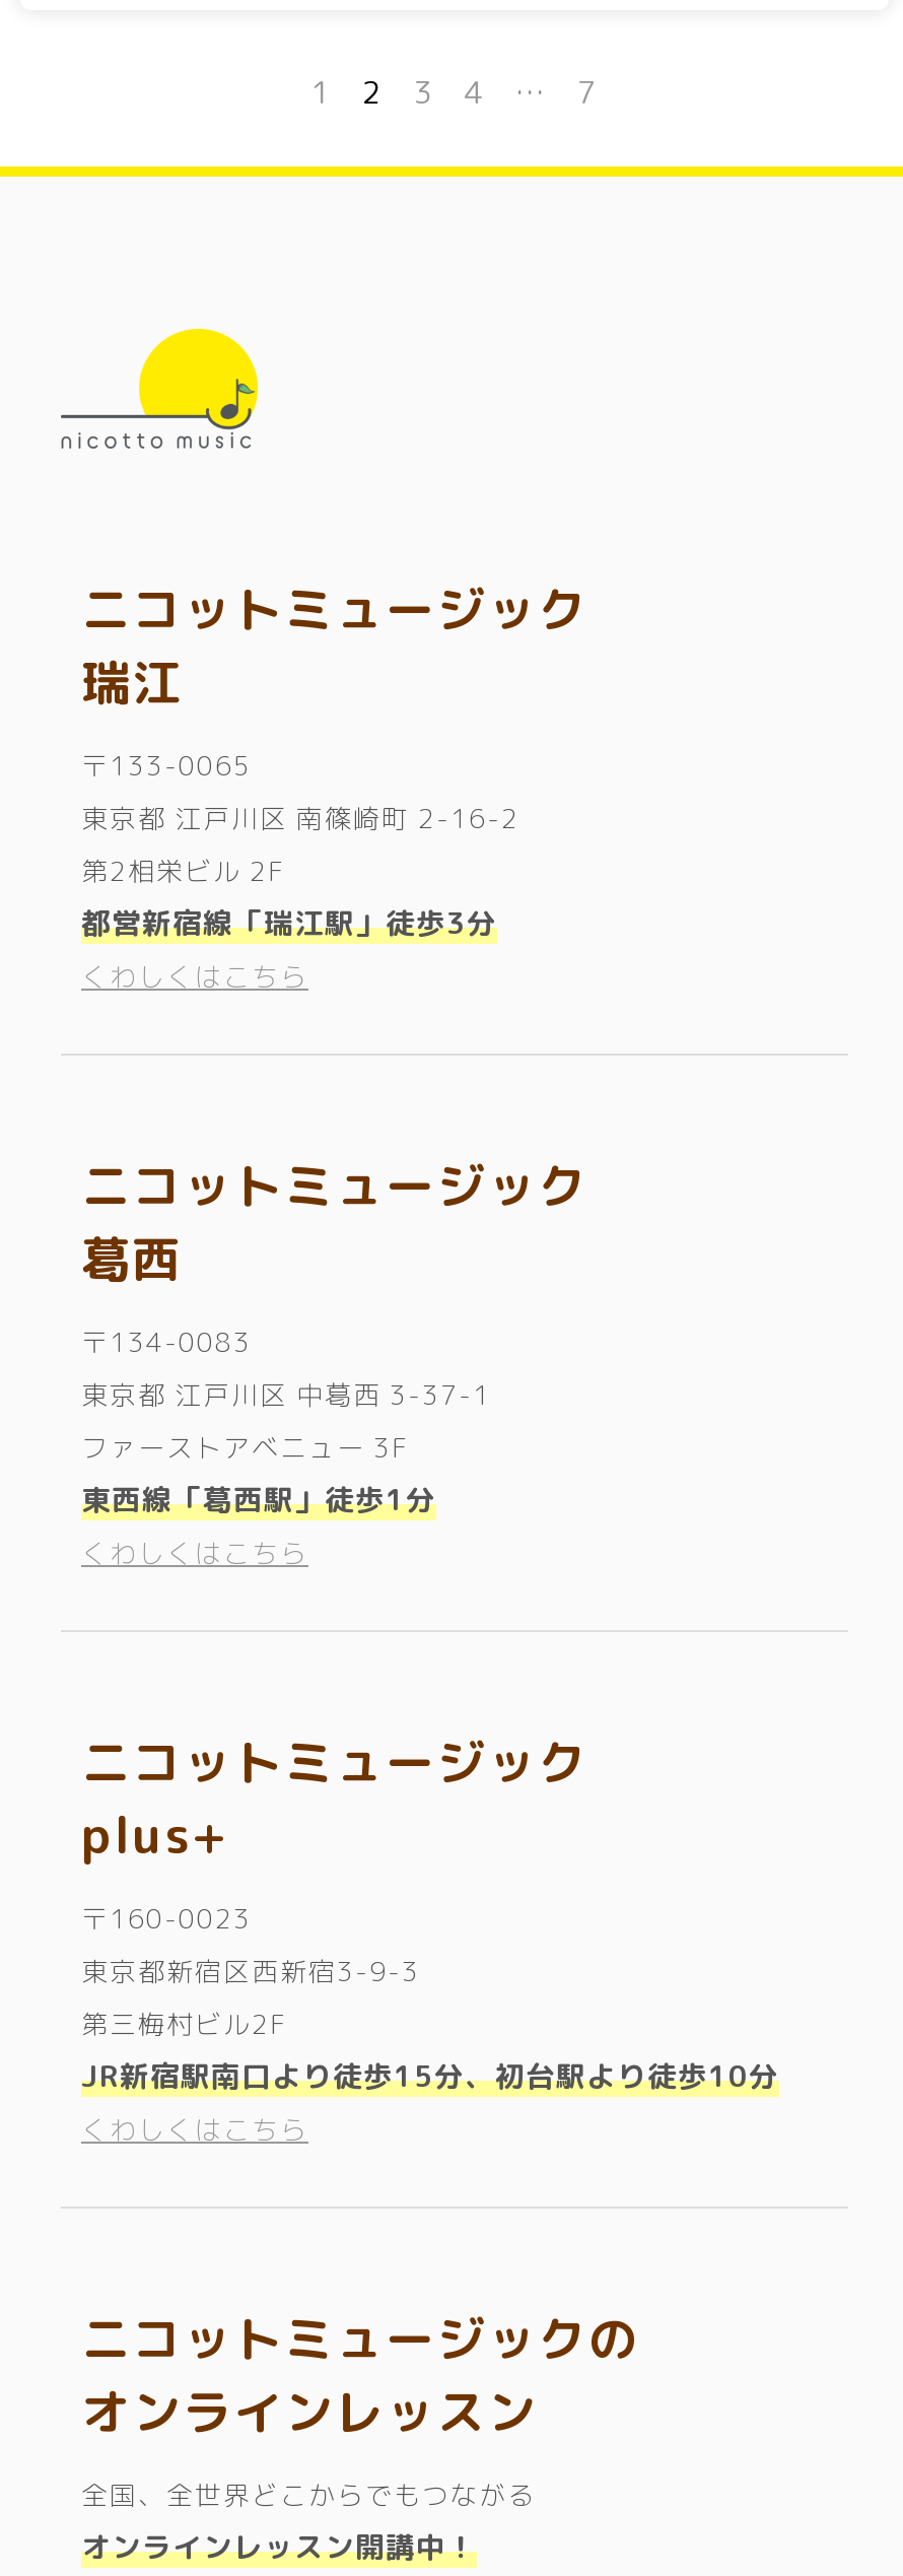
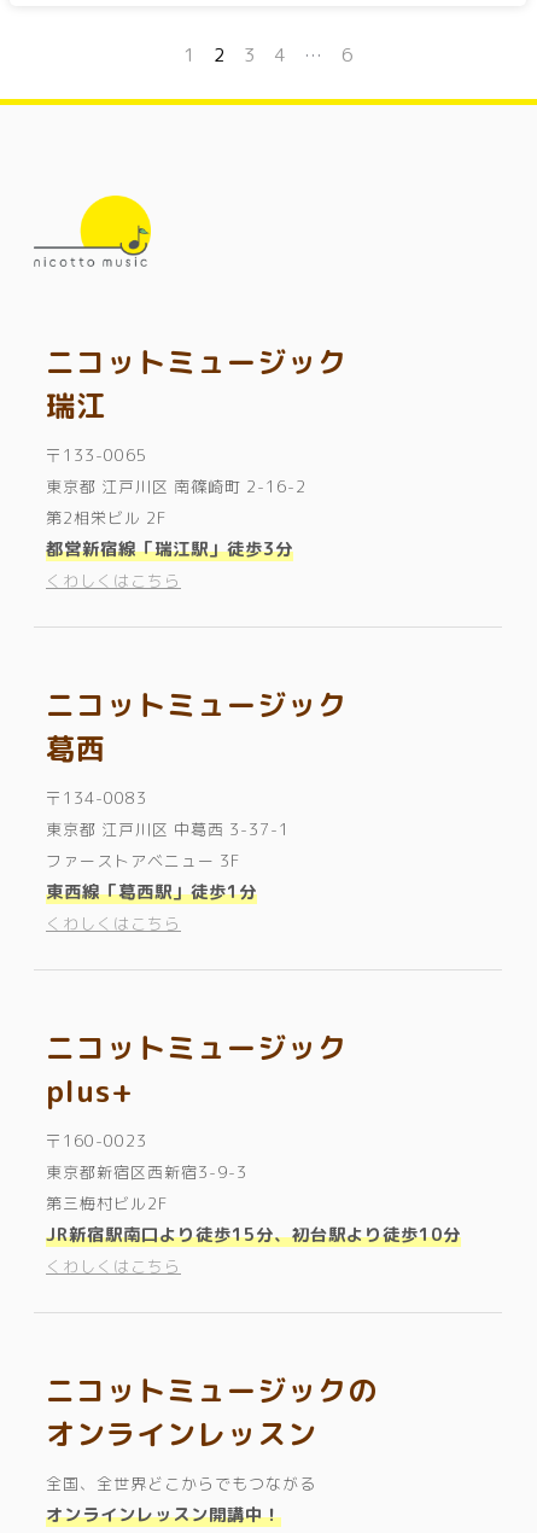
[577,71,598,113] 7 -> [341,42,353,67] 6

